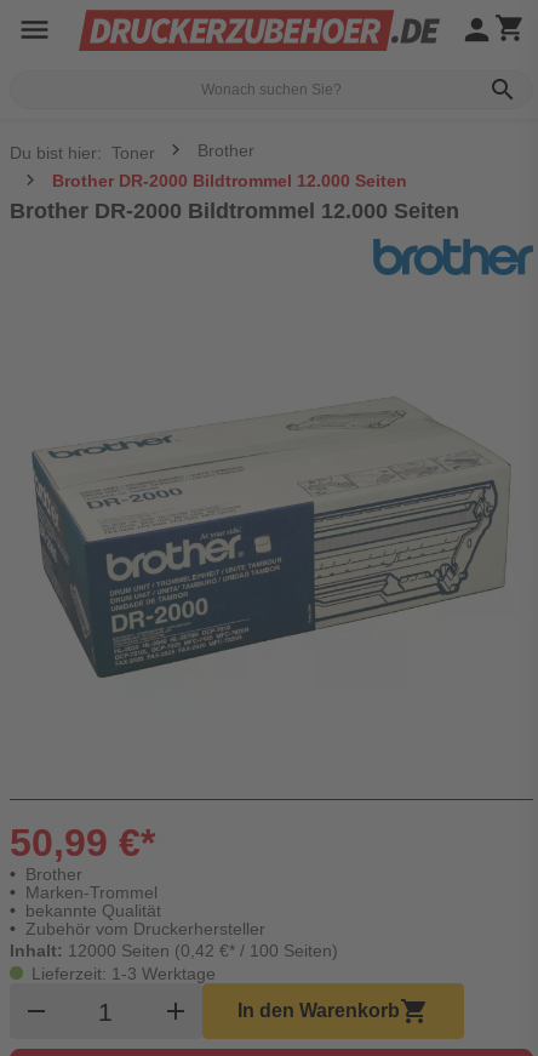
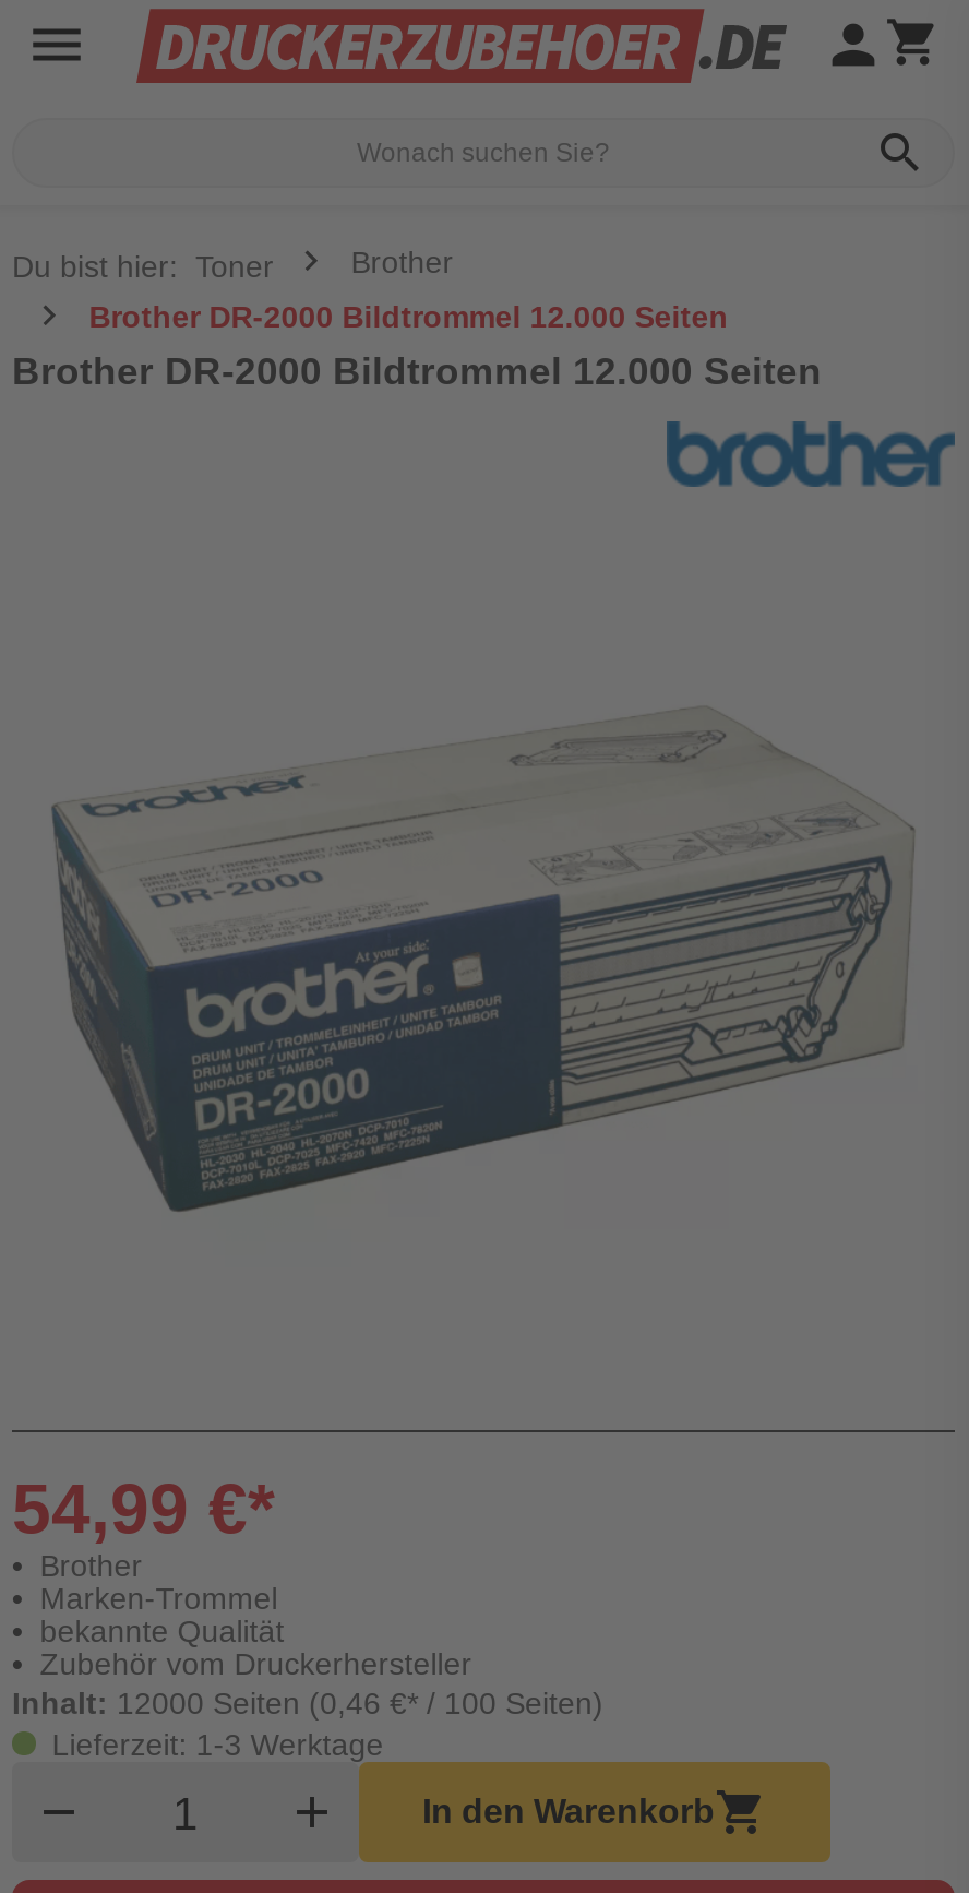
[10,821,155,865] 50,99 €* -> [12,1470,274,1548] 54,99 €*
[10,941,338,960] Inhalt: 12000 Seiten (0,42 €* / 100 Seiten) -> [12,1686,603,1721] Inhalt: 12000 Seiten (0,46 €* / 100 Seiten)

